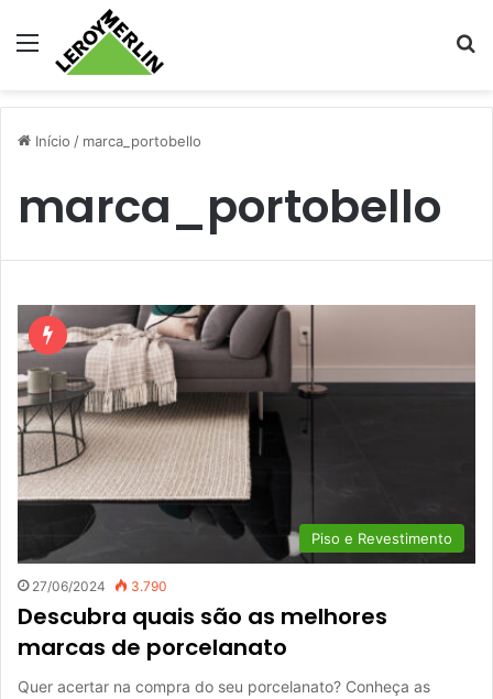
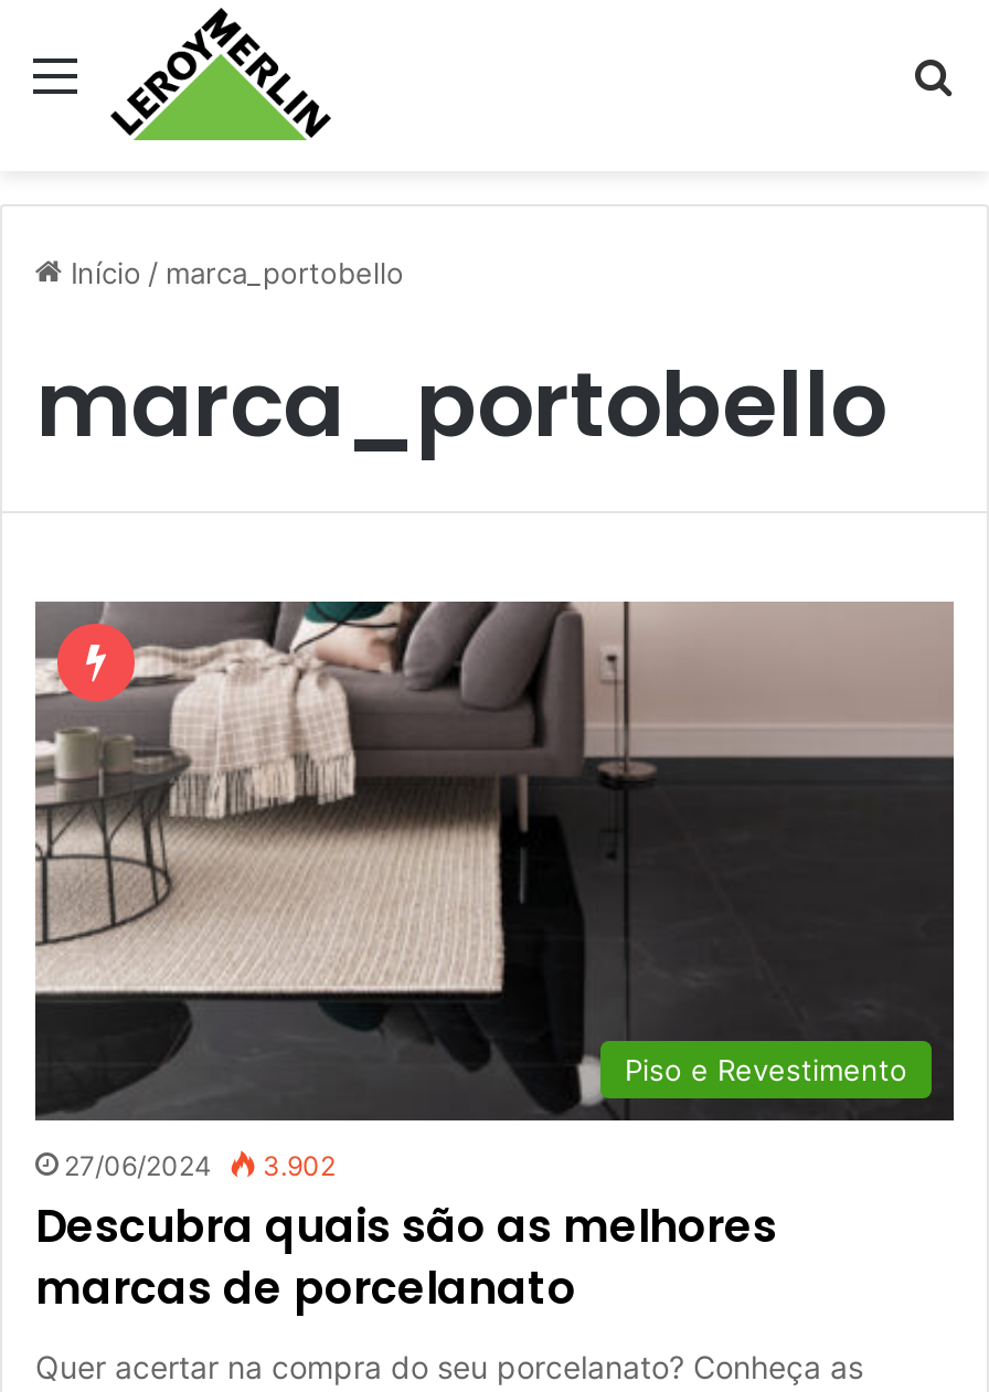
[32,578,167,594] 27/06/2024 3.790 -> [64,1148,336,1182] 27/06/2024 3.902

